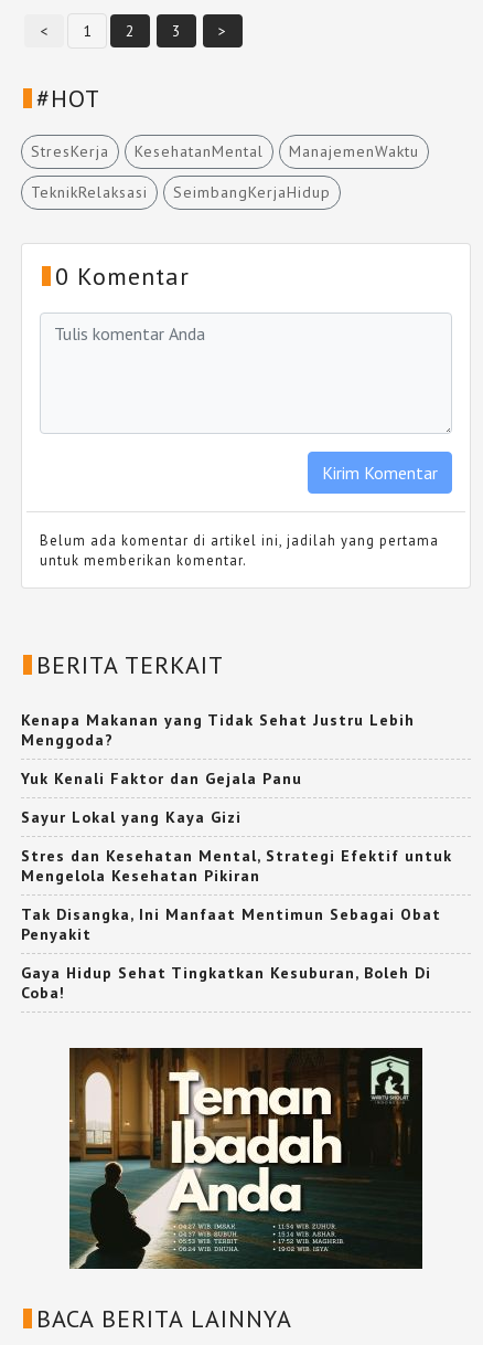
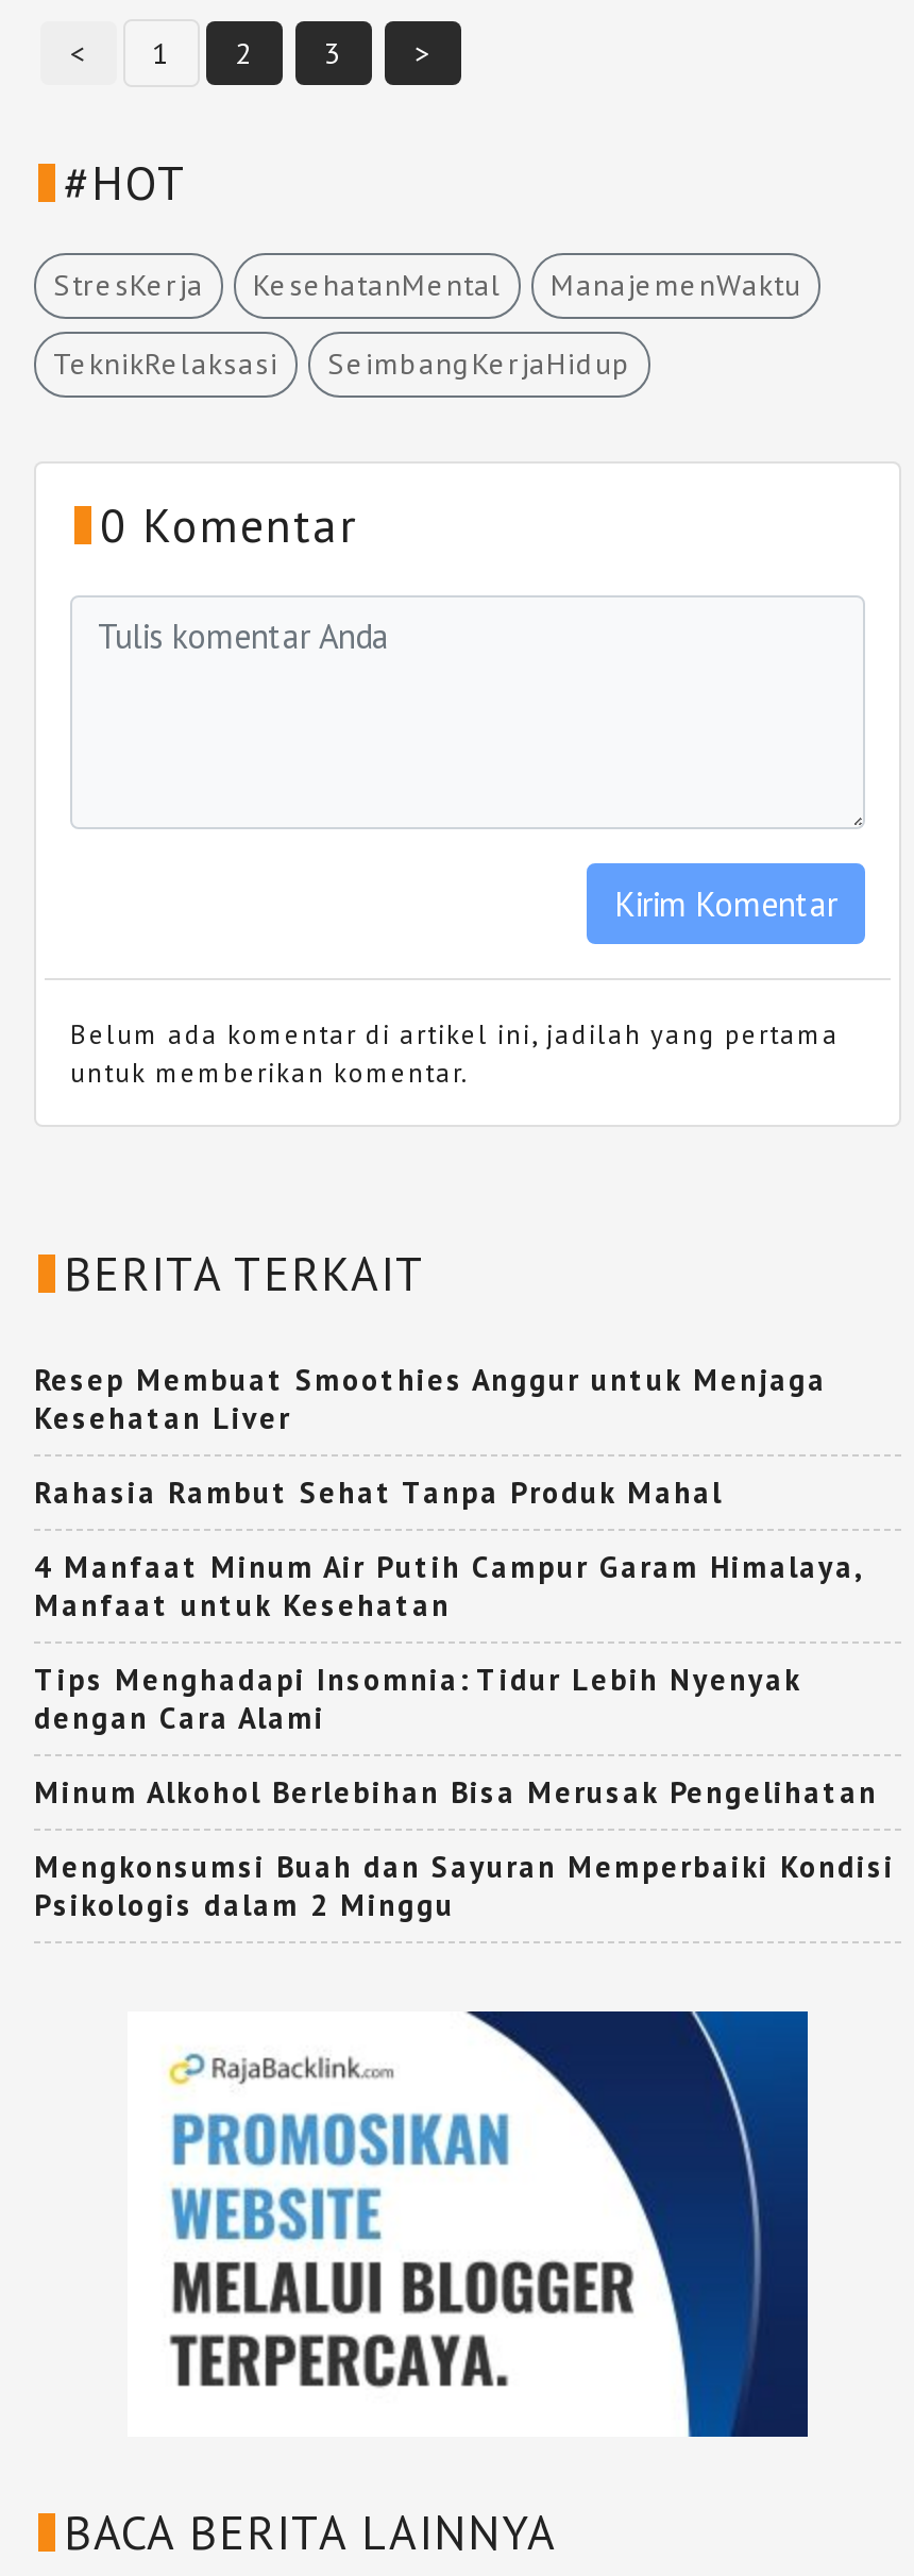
[21,710,415,750] Kenapa Makanan yang Tidak Sehat Justru Lebih | Menggoda? -> [34,1361,827,1438] Resep Membuat Smoothies Anggur untuk Menjaga | Kesehatan Liver
[21,769,302,789] Yuk Kenali Faktor dan Gejala Panu -> [34,1474,723,1512] Rahasia Rambut Sehat Tanpa Produk Mahal
[21,808,241,827] Sayur Lokal yang Kaya Gizi -> [34,1549,861,1625] 4 Manfaat Minum Air Putih Campur Garam Himalaya, | Manfaat untuk Kesehatan
[21,846,452,886] Stres dan Kesehatan Mental, Strategi Efektif untuk | Mengelola Kesehatan Pikiran -> [34,1661,801,1738] Tips Menghadapi Insomnia: Tidur Lebih Nyenyak | dengan Cara Alami
[21,905,441,944] Tak Disangka, Ini Manfaat Mentimun Sebagai Obat | Penyakit -> [34,1774,878,1812] Minum Alkohol Berlebihan Bisa Merusak Pengelihatan
[21,963,431,1003] Gaya Hidup Sehat Tingkatkan Kesuburan, Boleh Di | Coba! -> [34,1848,895,1925] Mengkonsumsi Buah dan Sayuran Memperbaiki Kondisi | Psikologis dalam 2 Minggu
[68,1047,423,1270] [image] -> [128,2009,810,2439] [image]

